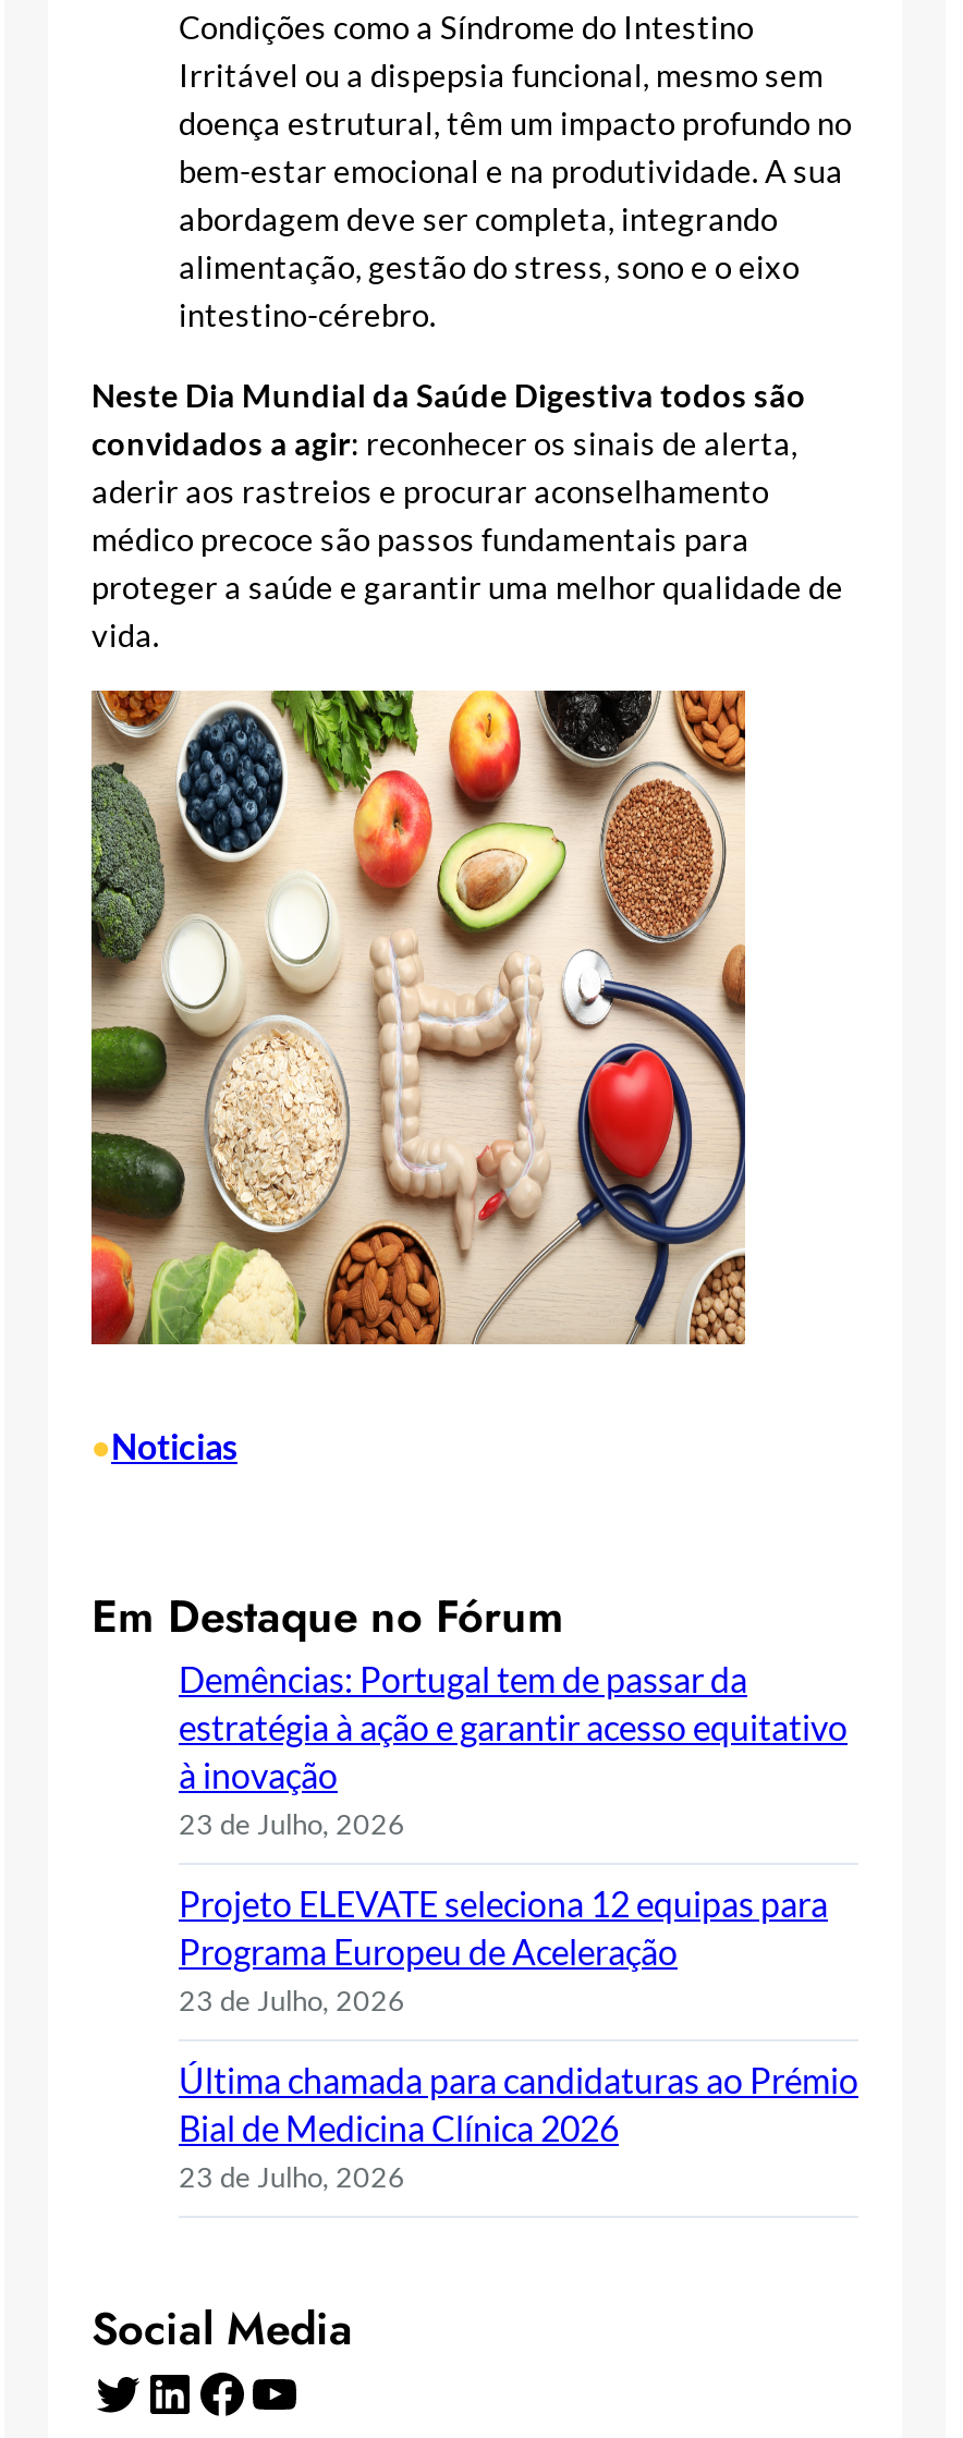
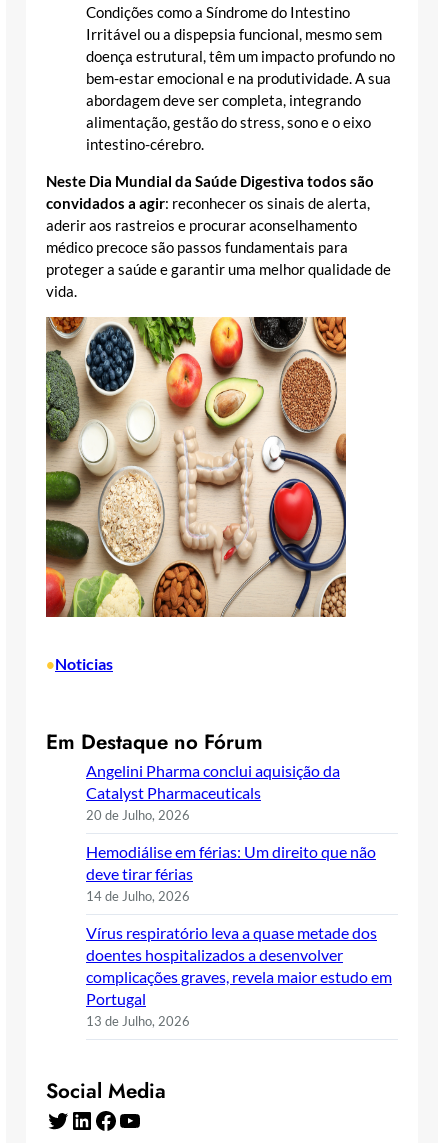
[179,1659,848,1842] Demências: Portugal tem de passar da | estratégia à ação e garantir acesso equitativo | à inovação | 23 de Julho, 2026 -> [86,761,340,823] Angelini Pharma conclui aquisição da | Catalyst Pharmaceuticals | 20 de Julho, 2026
[179,1883,828,2018] Projeto ELEVATE seleciona 12 equipas para | Programa Europeu de Aceleração | 23 de Julho, 2026 -> [86,842,376,904] Hemodiálise em férias: Um direito que não | deve tirar férias | 14 de Julho, 2026
[179,2060,858,2195] Última chamada para candidaturas ao Prémio | Bial de Medicina Clínica 2026 | 23 de Julho, 2026 -> [86,923,392,1029] Vírus respiratório leva a quase metade dos | doentes hospitalizados a desenvolver | complicações graves, revela maior estudo em | Portugal | 13 de Julho, 2026

